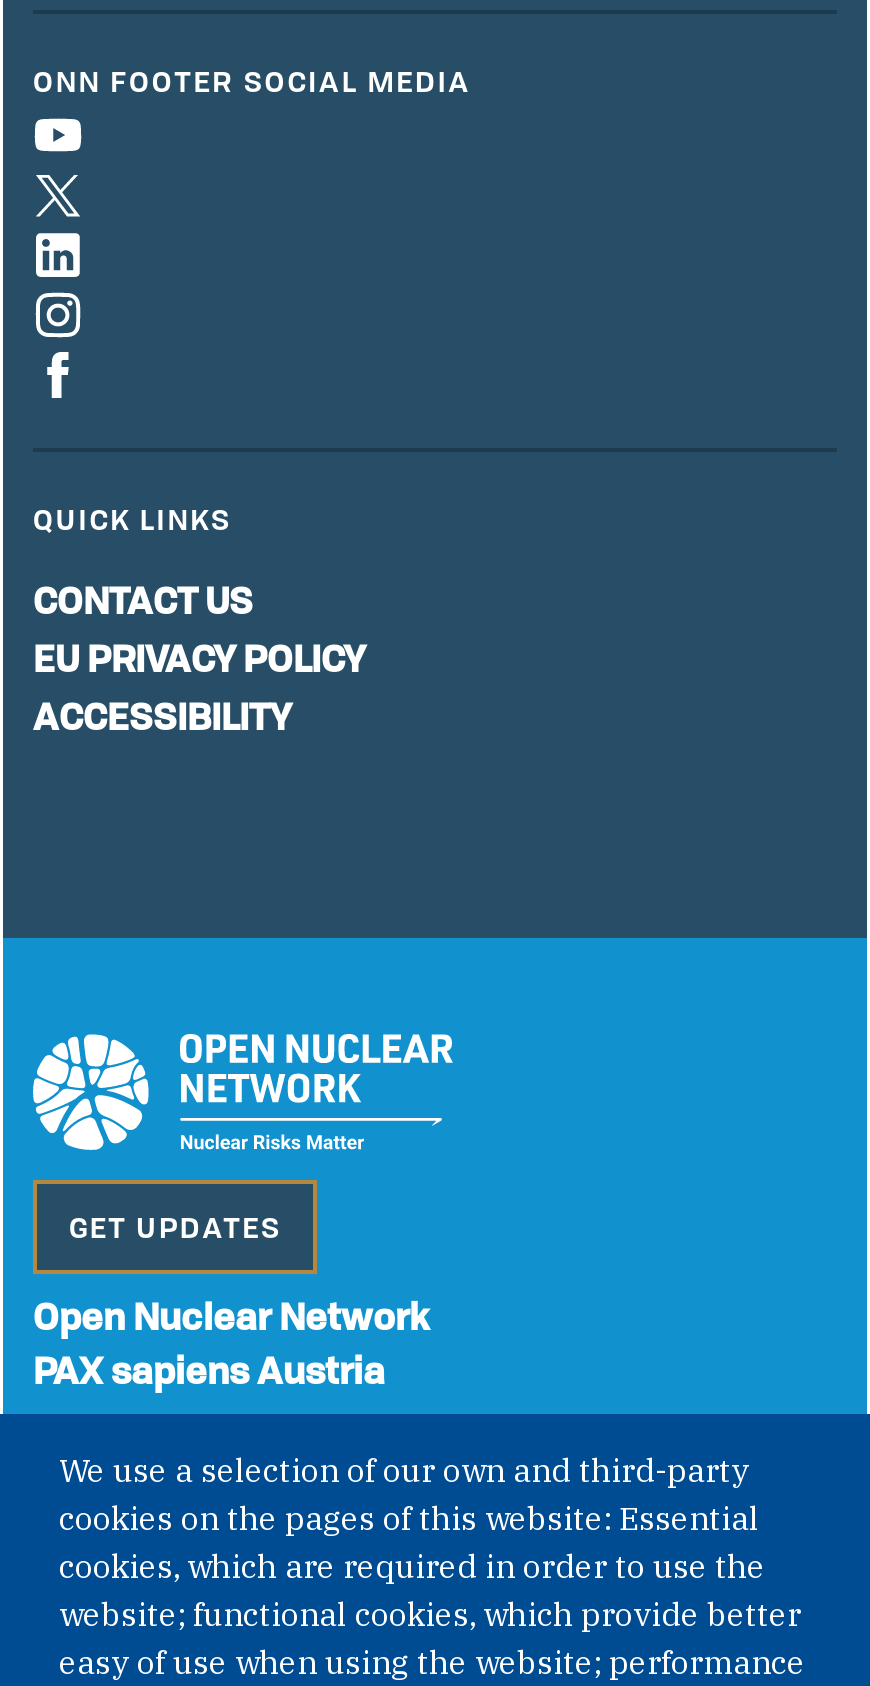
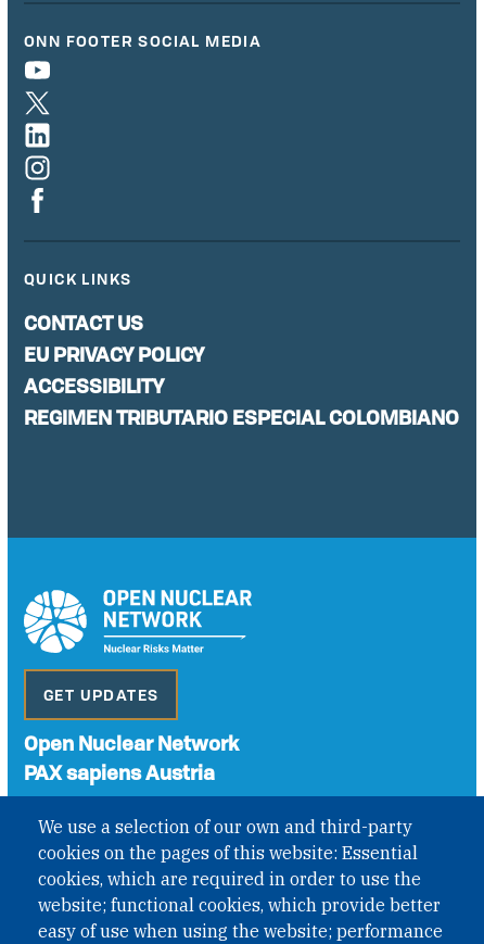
none -> [24,404,459,430] REGIMEN TRIBUTARIO ESPECIAL COLOMBIANO

